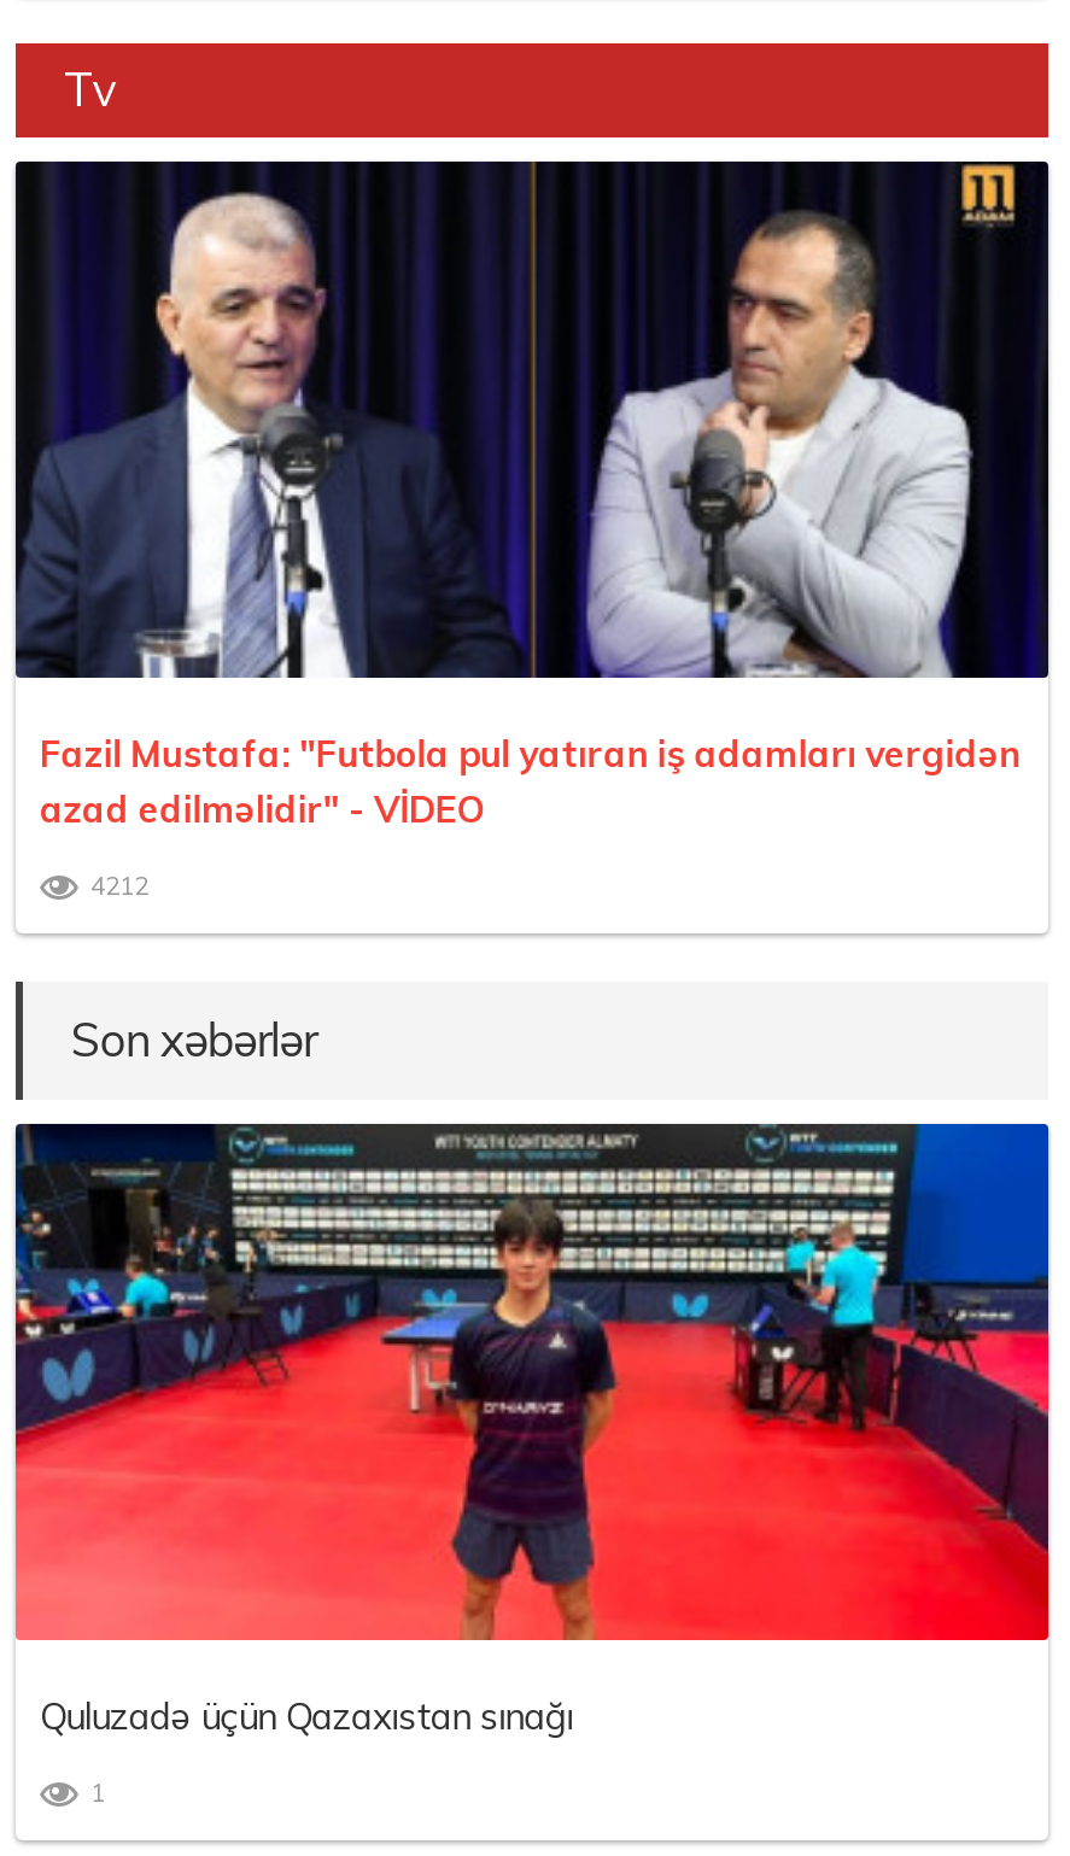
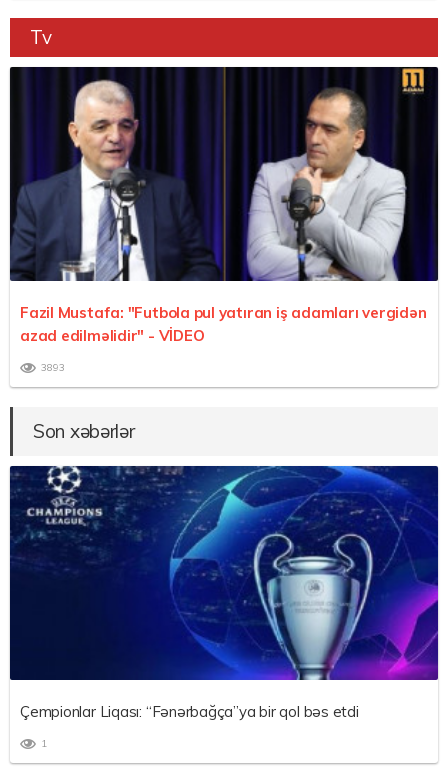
[90,872,148,903] 4212 -> [41,361,65,374] 3893
[13,1122,1051,1739] [image] | Quluzadə üçün Qazaxıstan sınağı -> [9,465,439,721] [image] | Çempionlar Liqası: “Fənərbağça”ya bir qol bəs etdi

